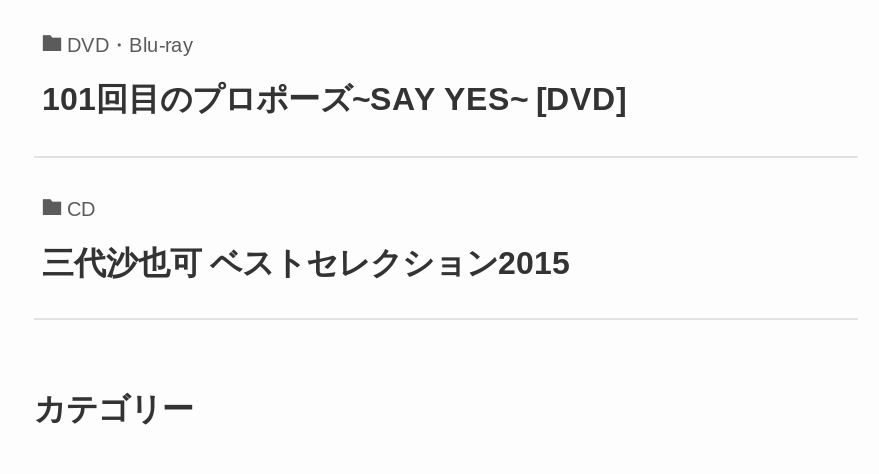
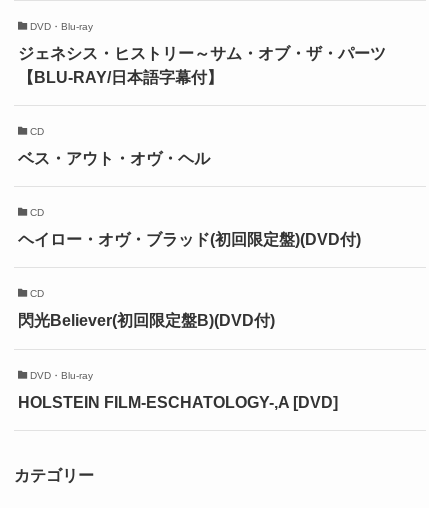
[42,81,626,117] 101回目のプロポーズ~SAY YES~ [DVD] -> [18,44,386,86] ジェネシス・ヒストリー～サム・オブ・ザ・パーツ | 【BLU-RAY/日本語字幕付】
[42,244,570,280] 三代沙也可 ベストセレクション2015 -> [18,149,361,411] ベス・アウト・オヴ・ヘル | CD | ヘイロー・オヴ・ブラッド(初回限定盤)(DVD付) | CD | 閃光Believer(初回限定盤B)(DVD付) | DVD・Blu-ray | HOLSTEIN FILM-ESCHATOLOGY-,A [DVD]

